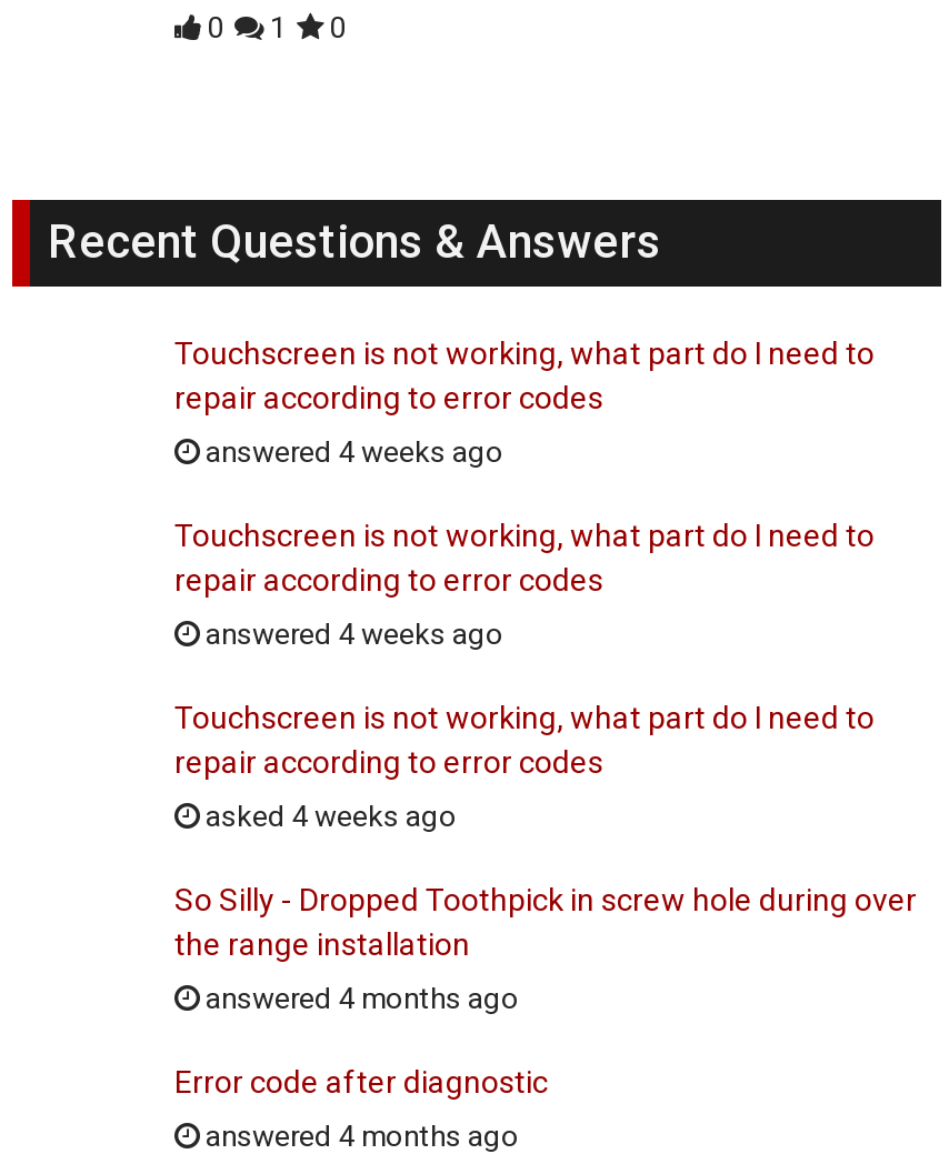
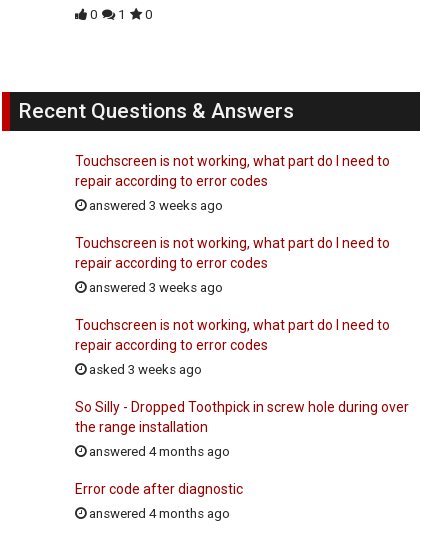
[199,435,503,468] answered 4 weeks ago -> [86,198,223,213] answered 3 weeks ago
[199,617,503,650] answered 4 weeks ago -> [86,280,223,295] answered 3 weeks ago
[199,799,457,833] asked 4 weeks ago -> [86,362,202,377] asked 3 weeks ago

